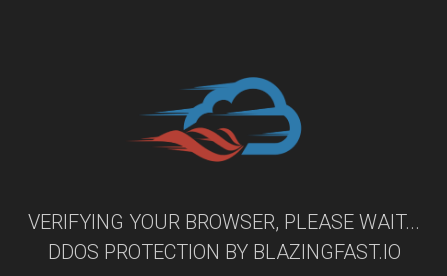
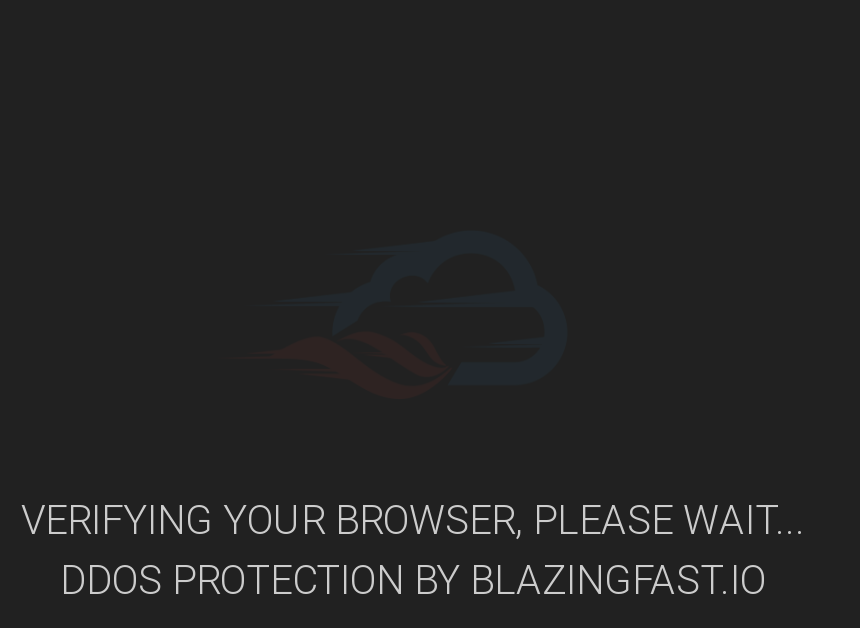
[134,76,302,163] [image] -> none

